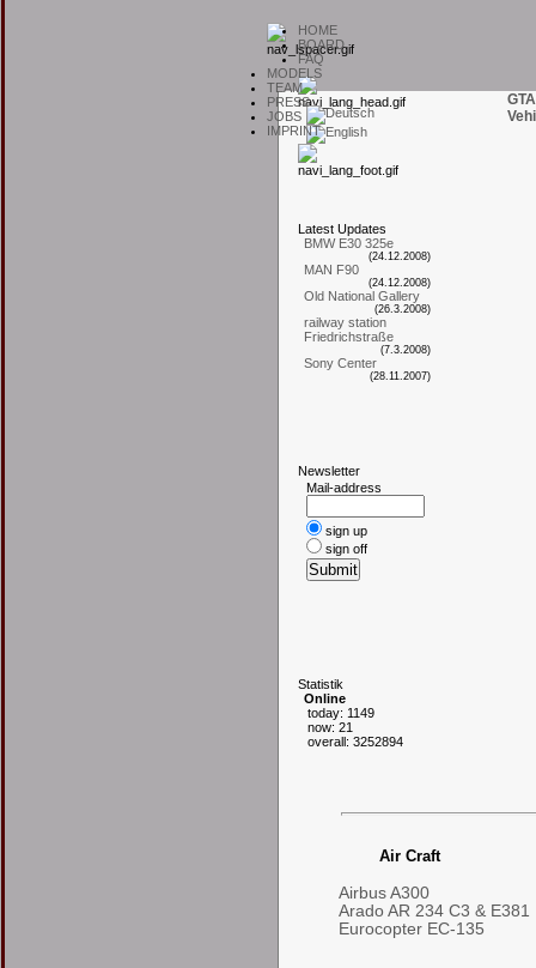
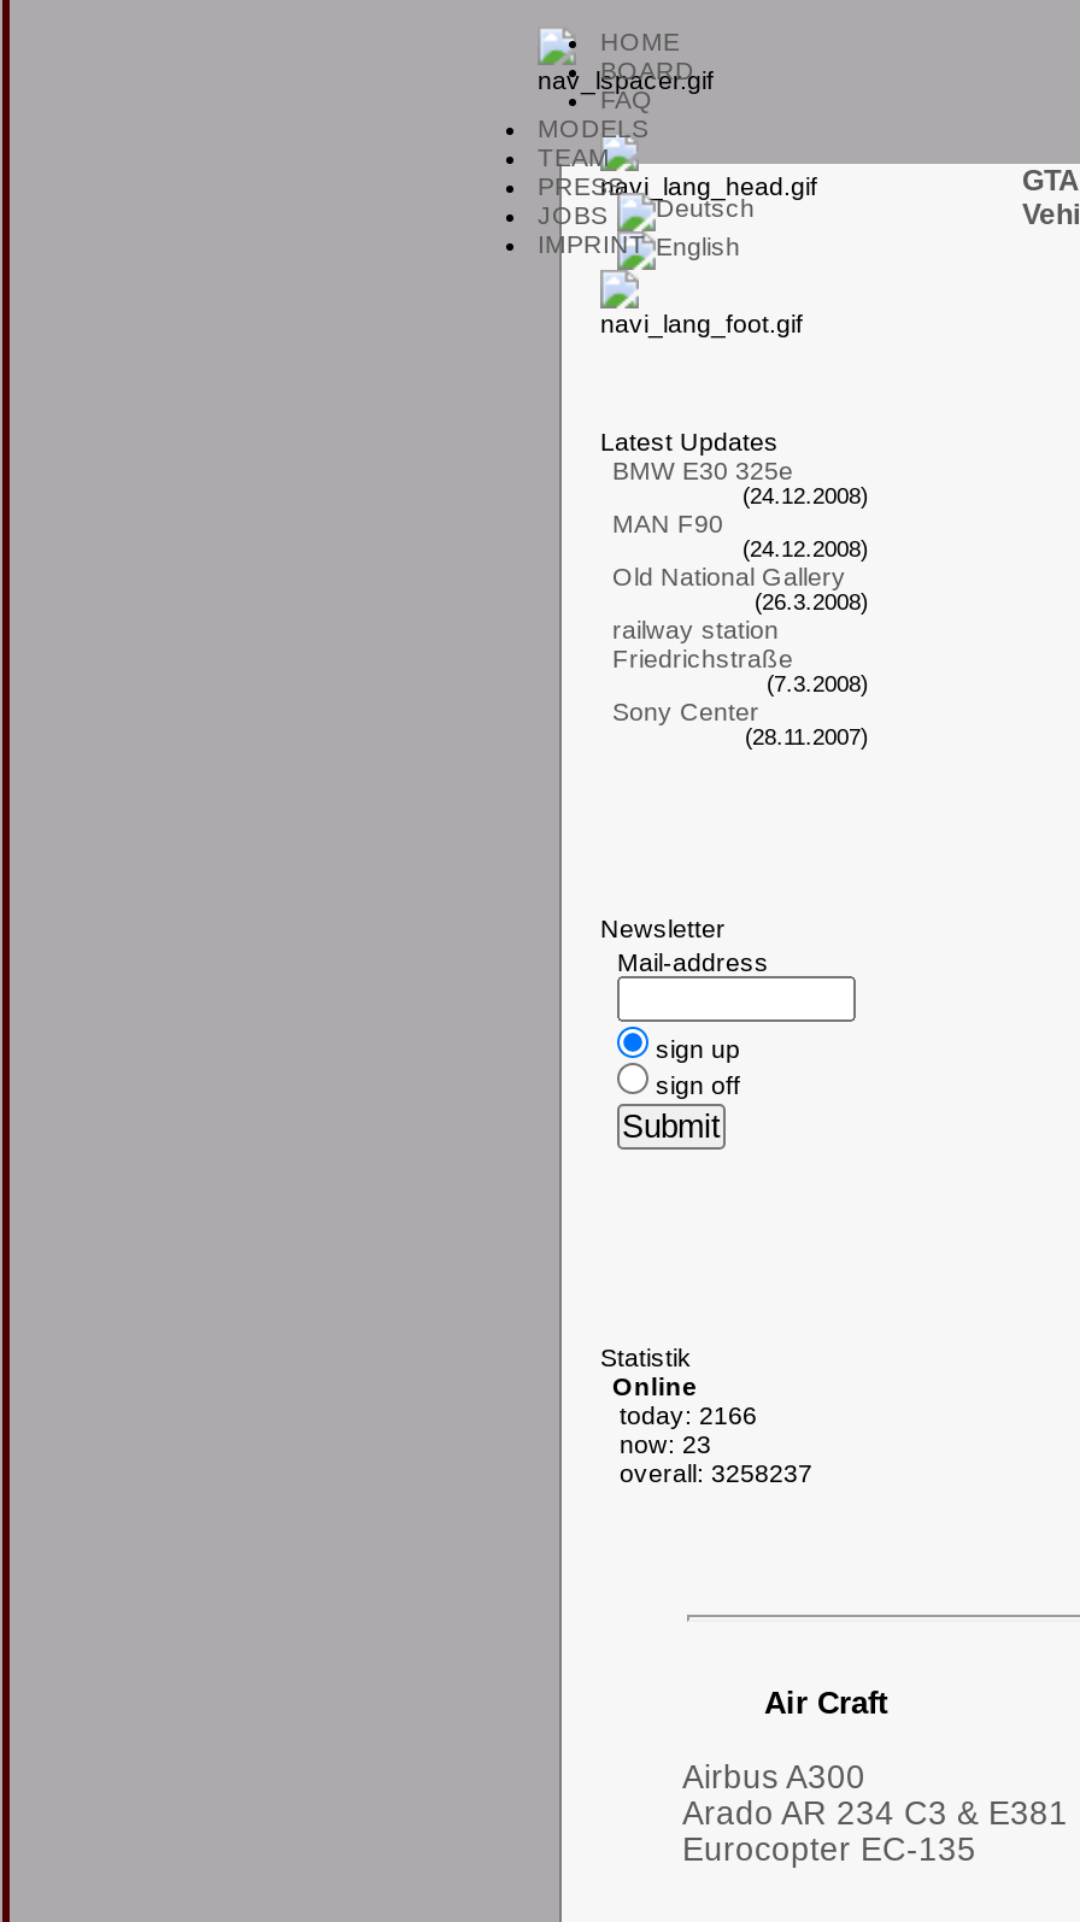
[307,706,374,720] today: 1149 -> [620,1400,757,1429] today: 2166
[307,720,353,734] now: 21 -> [620,1429,711,1458] now: 23
[307,734,403,749] overall: 3252894 -> [620,1458,812,1487] overall: 3258237

